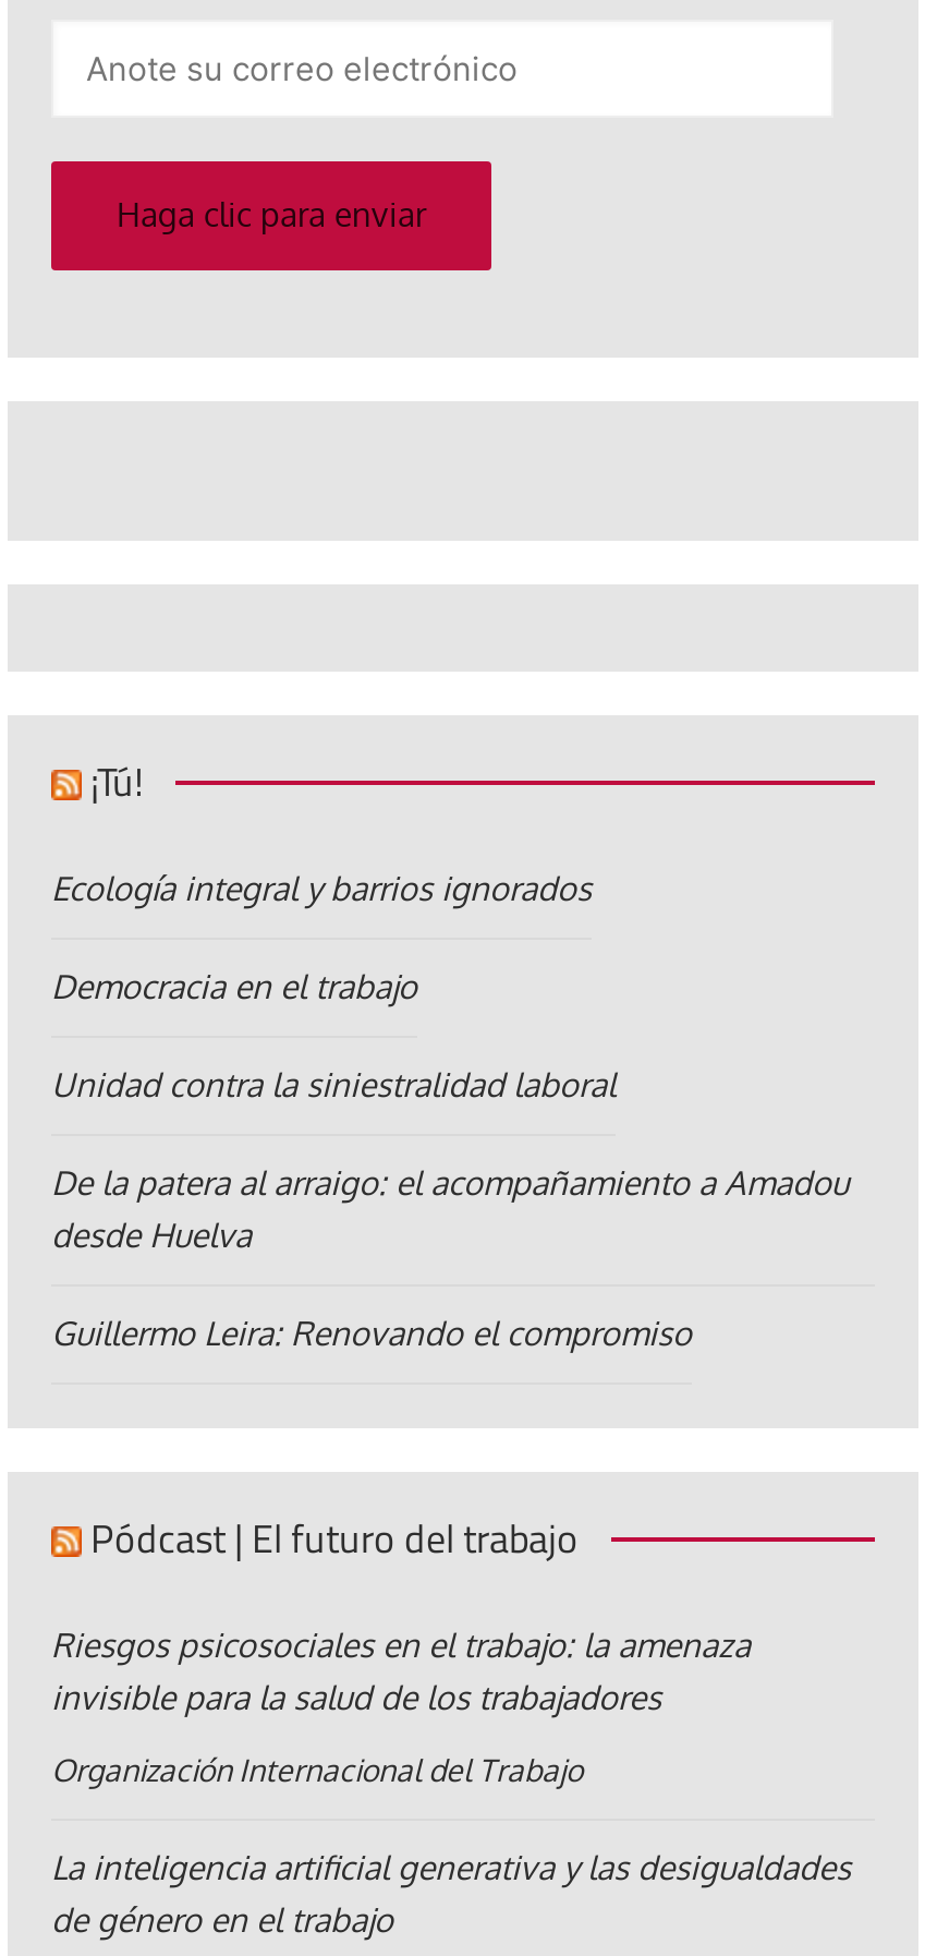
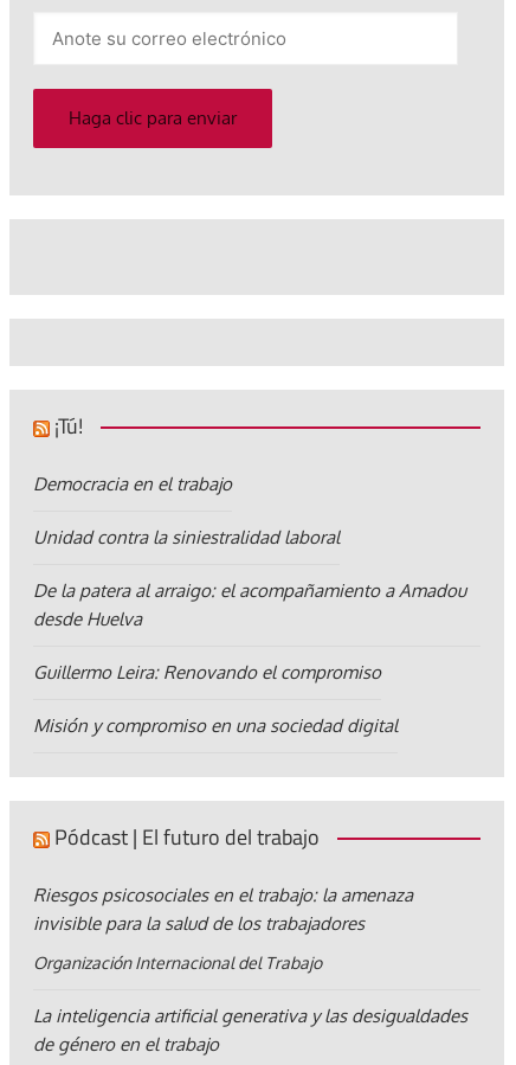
[51,867,592,909] Ecología integral y barrios ignorados -> none
moved [51,966,849,1354] -> [33,473,466,684]: Democracia en el trabajo | Unidad contra la siniestralidad laboral | De la patera al arraigo: el acompañamiento a Amadou | desde Huelva | Guillermo Leira: Renovando el compromiso
none -> [33,715,398,737] Misión y compromiso en una sociedad digital

